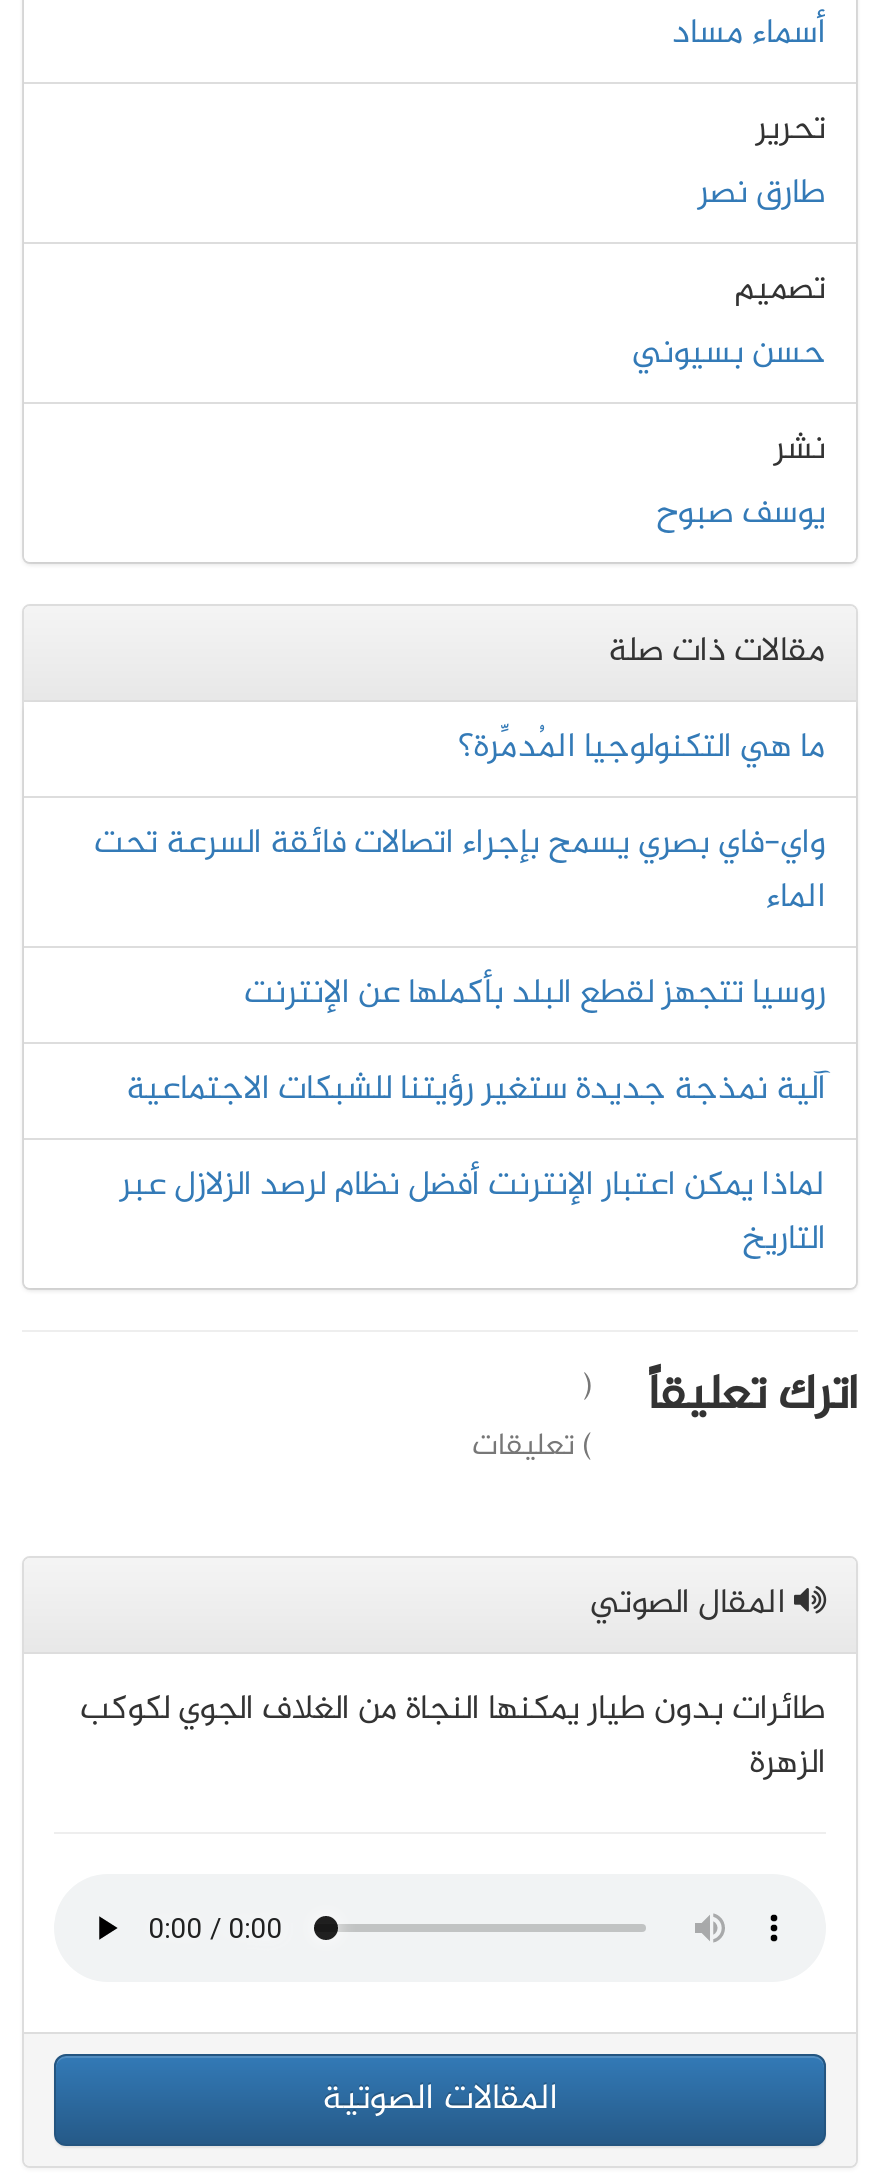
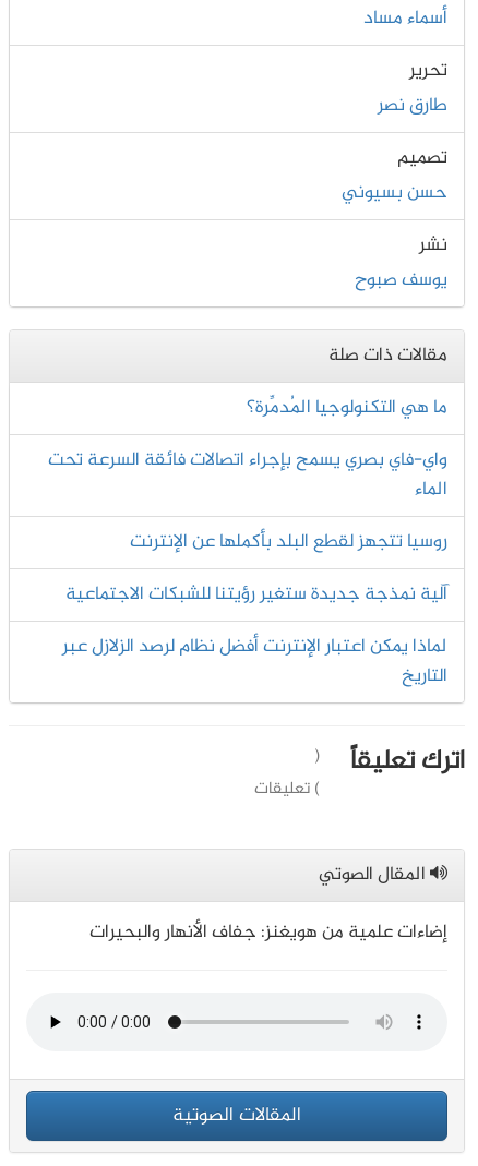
[80,1682,826,1792] طائرات بدون طيار يمكنها النجاة من الغلاف الجوي لكوكب | الزهرة -> [89,917,447,948] إضاءات علمية من هويغنز: جفاف الأنهار والبحيرات

